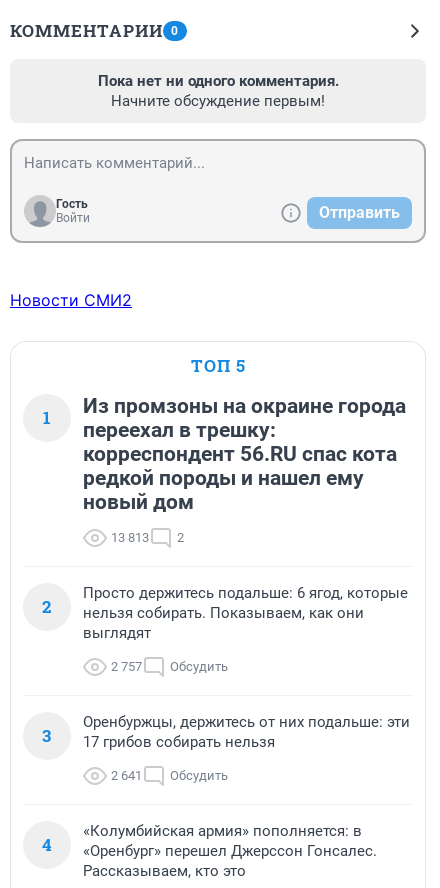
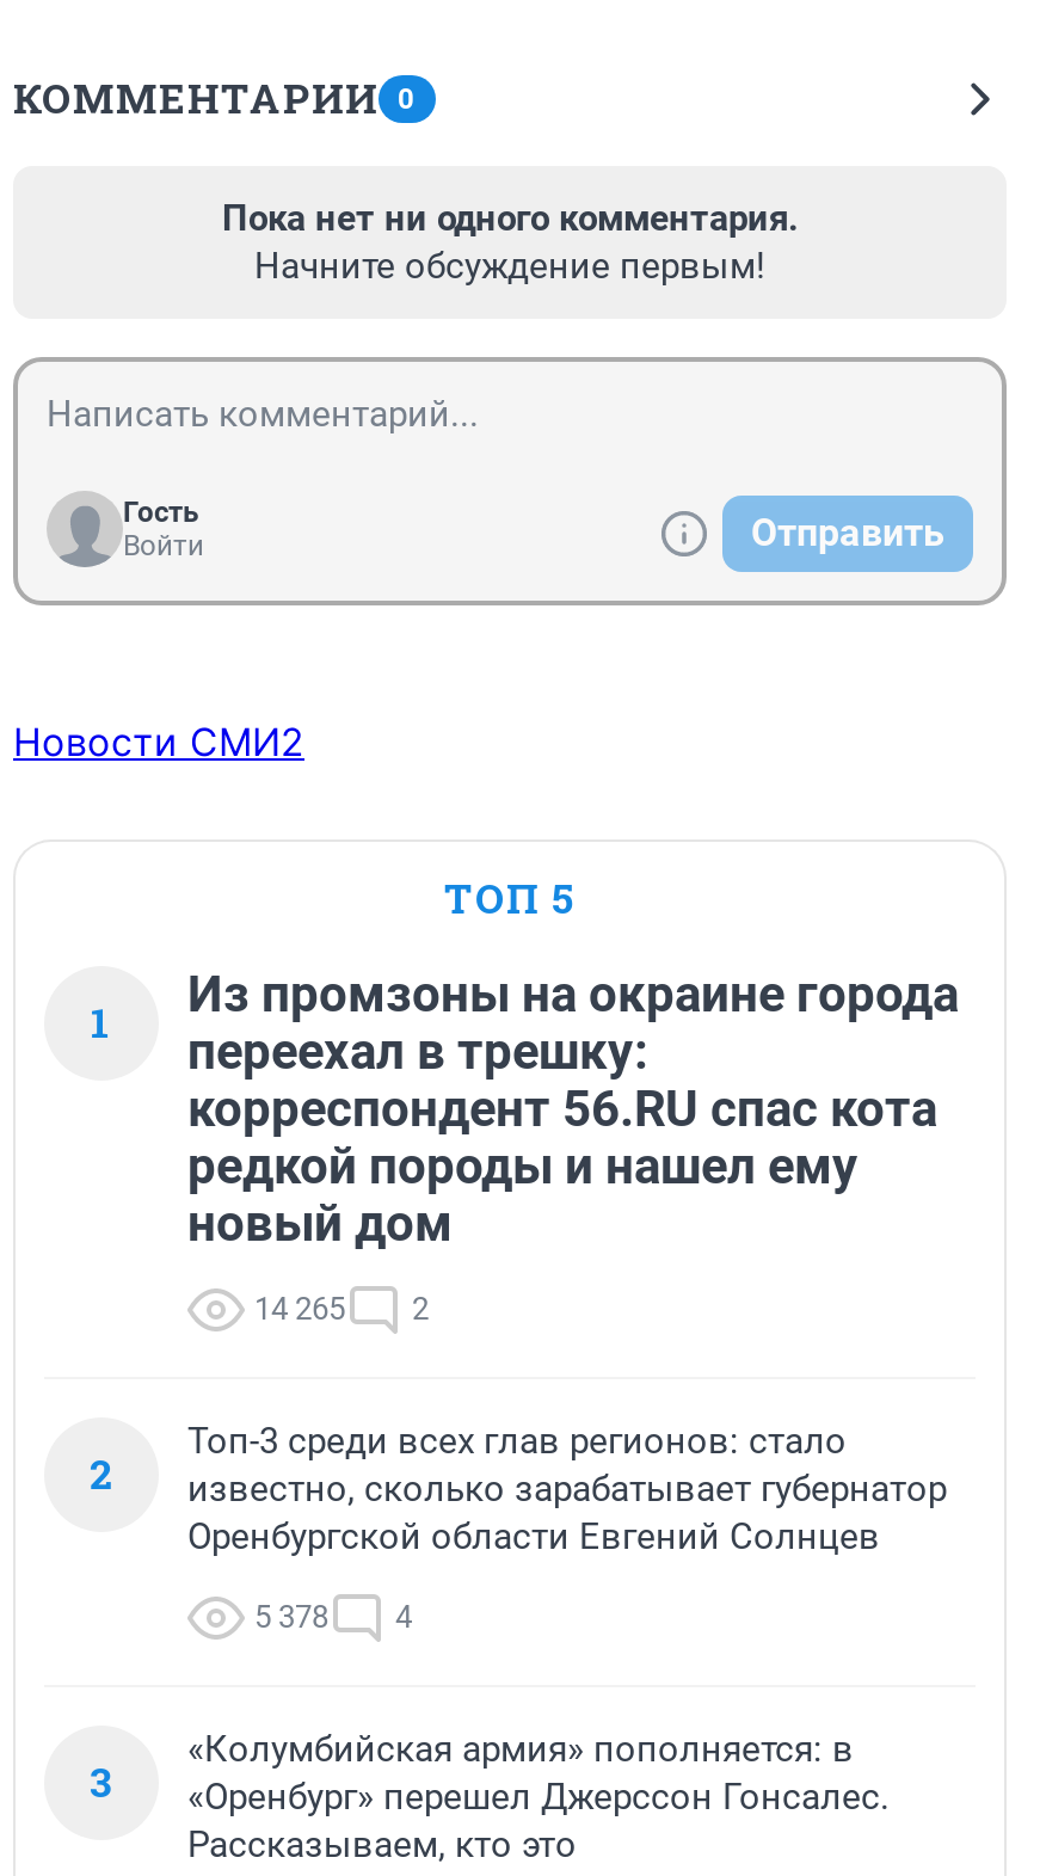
[111,530,184,545] 13 813 2 -> [254,1290,429,1326] 14 265 2
[83,584,408,642] Просто держитесь подальше: 6 ягод, которые | нельзя собирать. Показываем, как они | выглядят -> [187,1419,947,1558] Топ-3 среди всех глав регионов: стало | известно, сколько зарабатывает губернатор | Оренбургской области Евгений Солнцев
[111,659,228,674] 2 757 | Обсудить -> [254,1598,412,1634] 5 378 | 4
[41,713,410,856] Оренбуржцы, держитесь от них подальше: эти | 17 грибов собирать нельзя | 2 641 | Обсудить | 4 -> none

